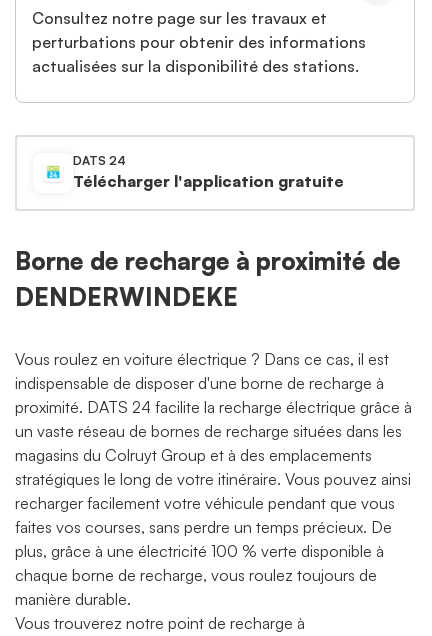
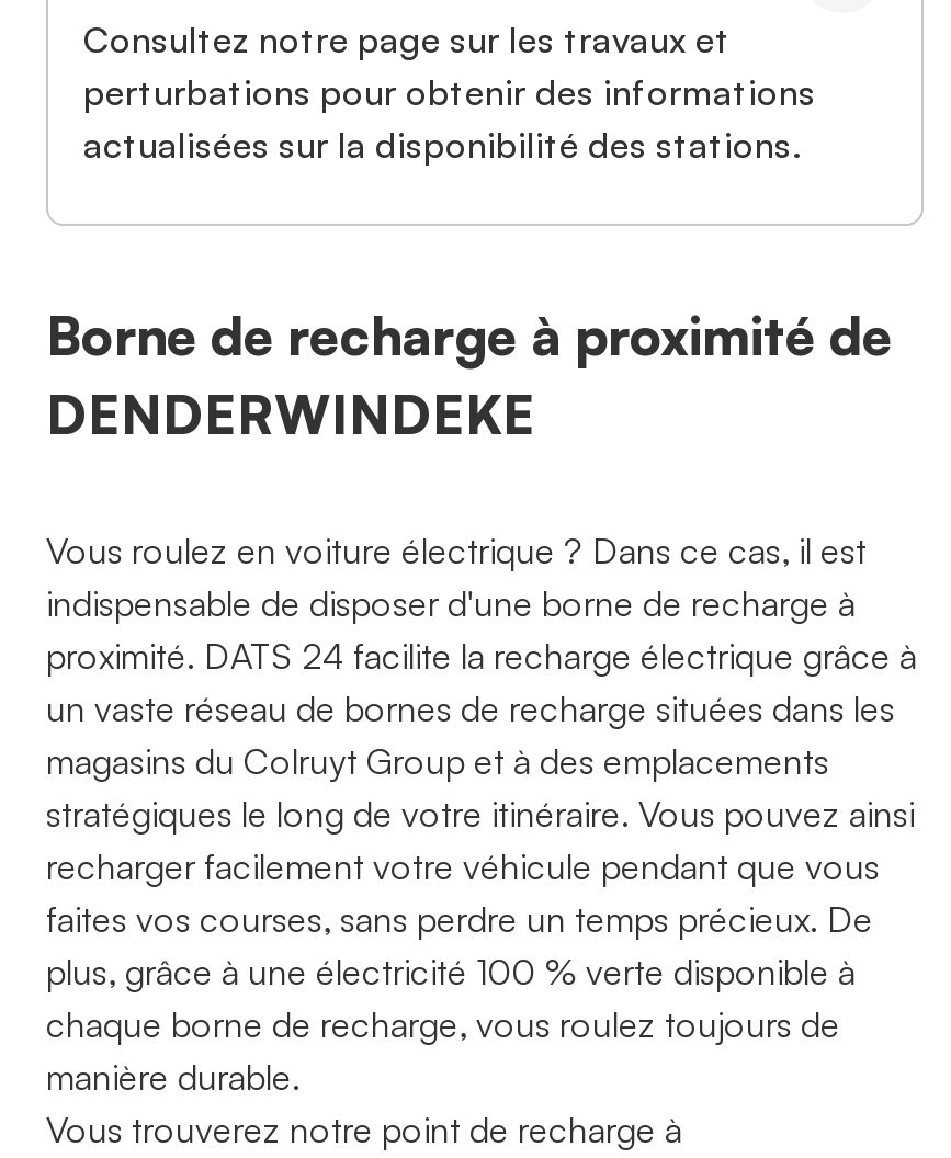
[73,153,344,191] DATS 24 | Télécharger l'application gratuite -> none

